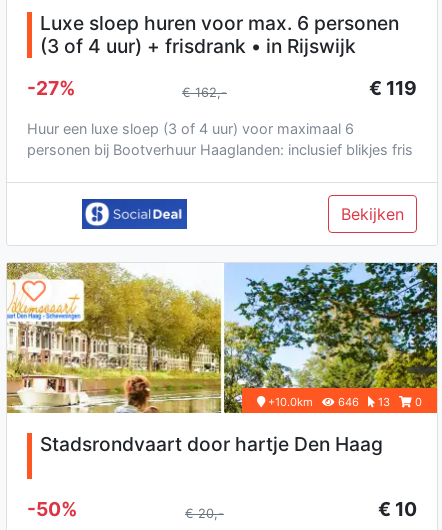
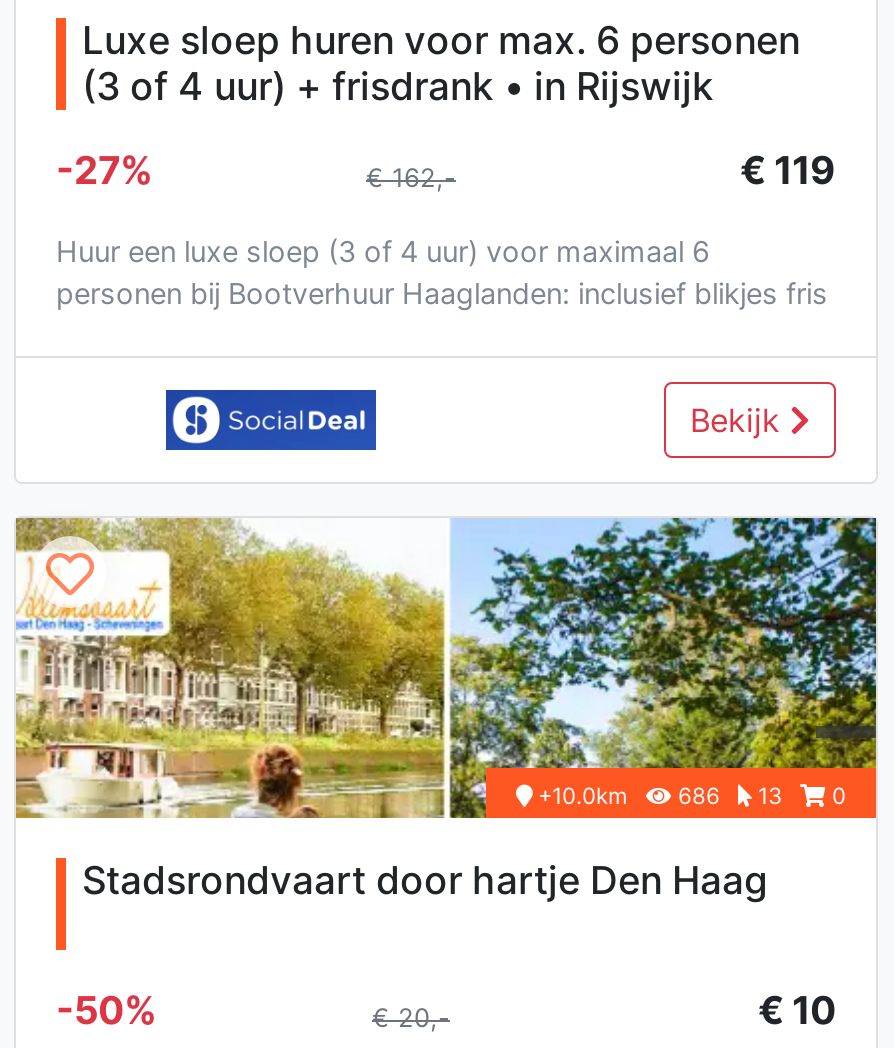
[341,203,404,223] Bekijken -> [690,400,790,440] Bekijk
[335,394,399,408] 646 13 -> [672,782,800,810] 686 13

